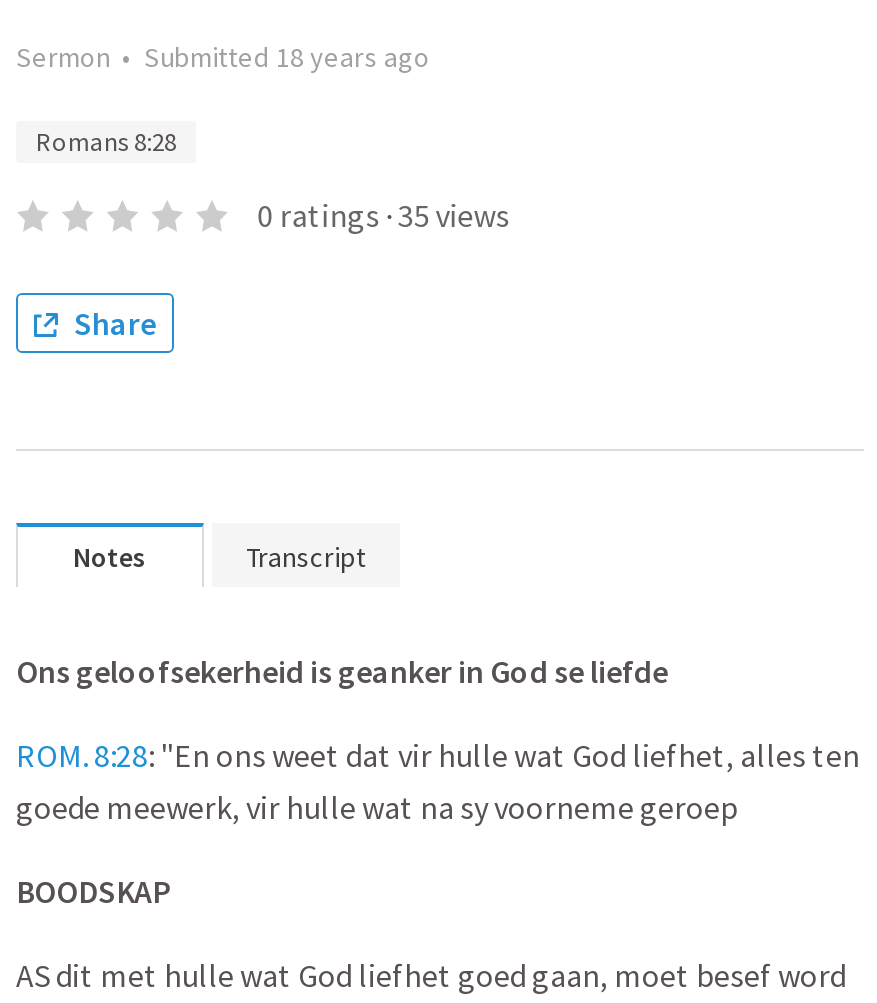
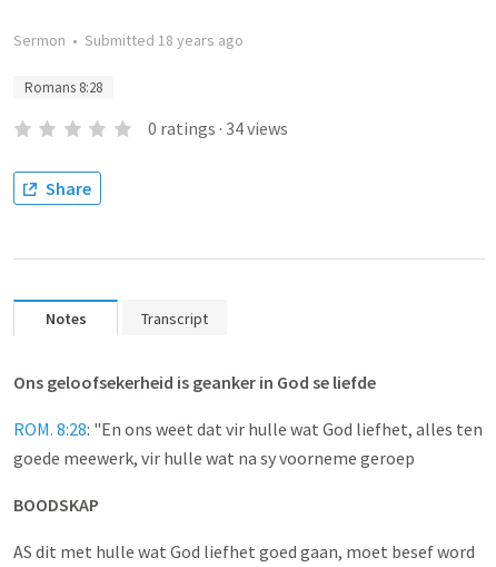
[257,195,509,235] 0 ratings · 35 views -> [148,117,288,139] 0 ratings · 34 views

